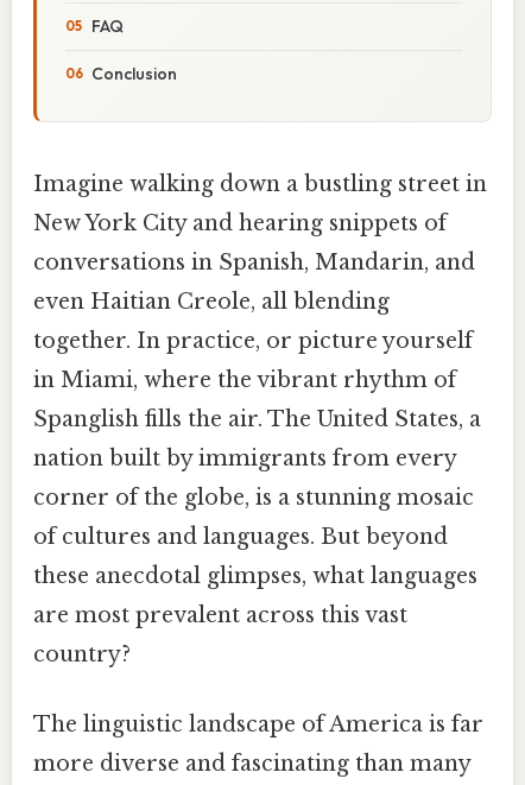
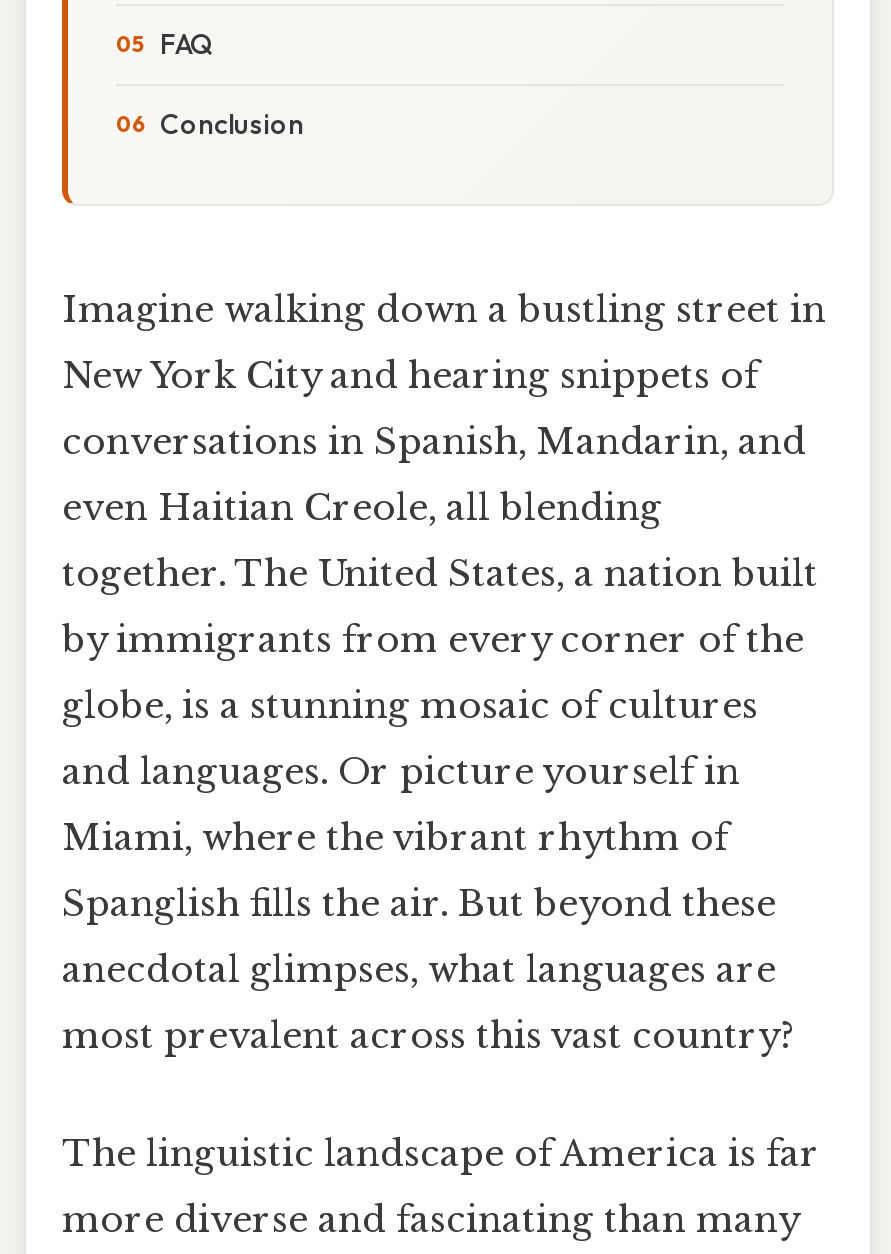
[33,328,481,667] together. In practice, or picture yourself | in Miami, where the vibrant rhythm of | Spanglish fills the air. The United States, a | nation built by immigrants from every | corner of the globe, is a stunning mosaic | of cultures and languages. But beyond | these anecdotal glimpses, what languages | are most prevalent across this vast | country? -> [62,552,818,1058] together. The United States, a nation built | by immigrants from every corner of the | globe, is a stunning mosaic of cultures | and languages. Or picture yourself in | Miami, where the vibrant rhythm of | Spanglish fills the air. But beyond these | anecdotal glimpses, what languages are | most prevalent across this vast country?

